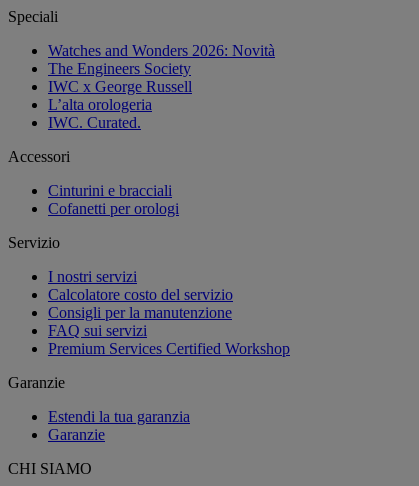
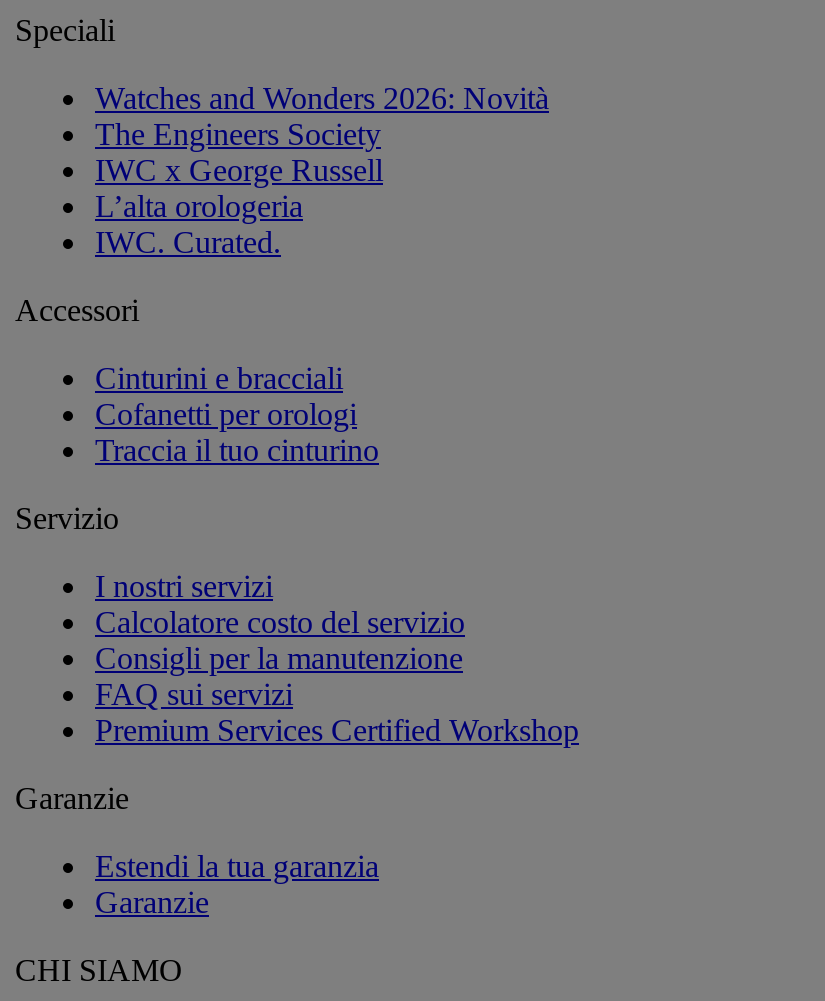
none -> [95,433,379,467] Traccia il tuo cinturino

